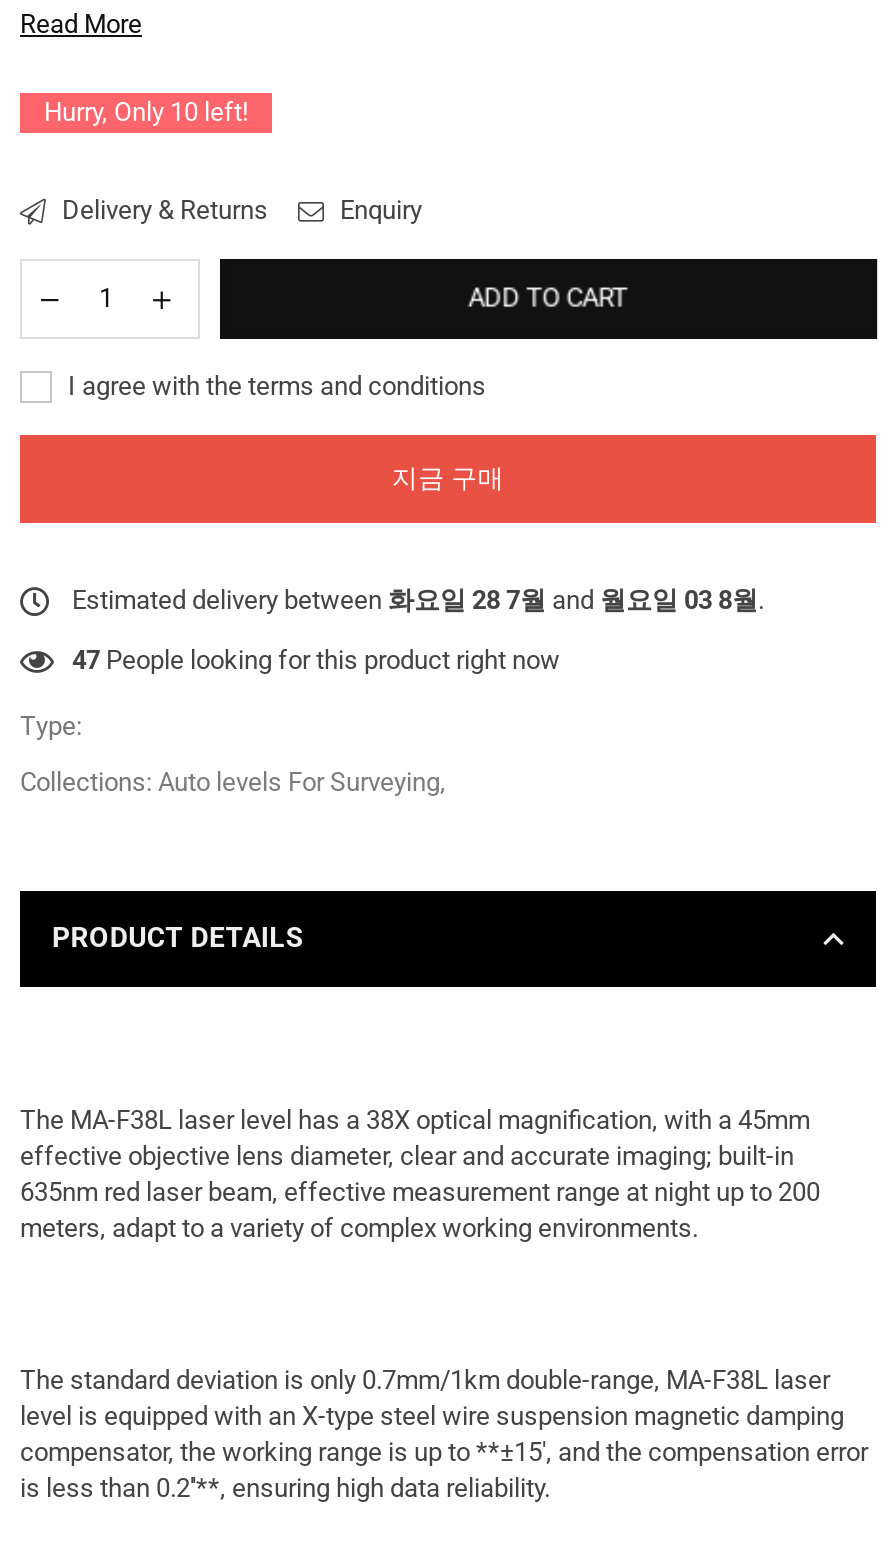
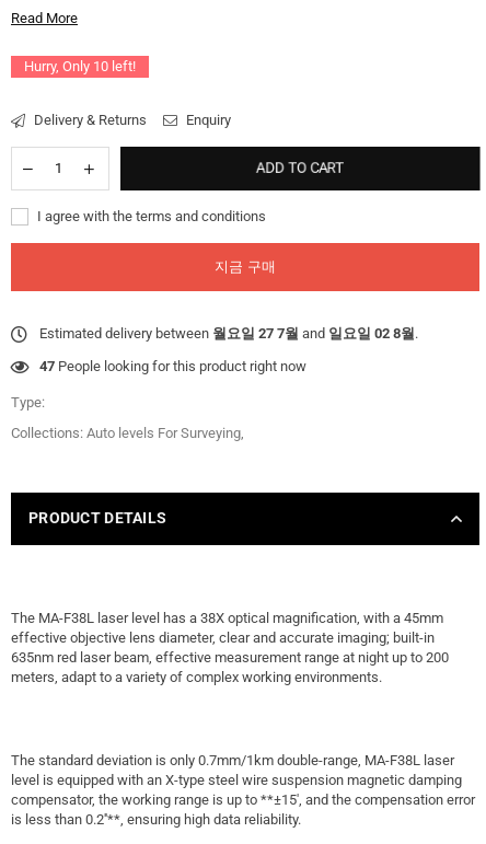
[66,584,764,614] Estimated delivery between 화요일 28 7월 and 월요일 03 8월. -> [36,325,418,341] Estimated delivery between 월요일 27 7월 and 일요일 02 8월.

